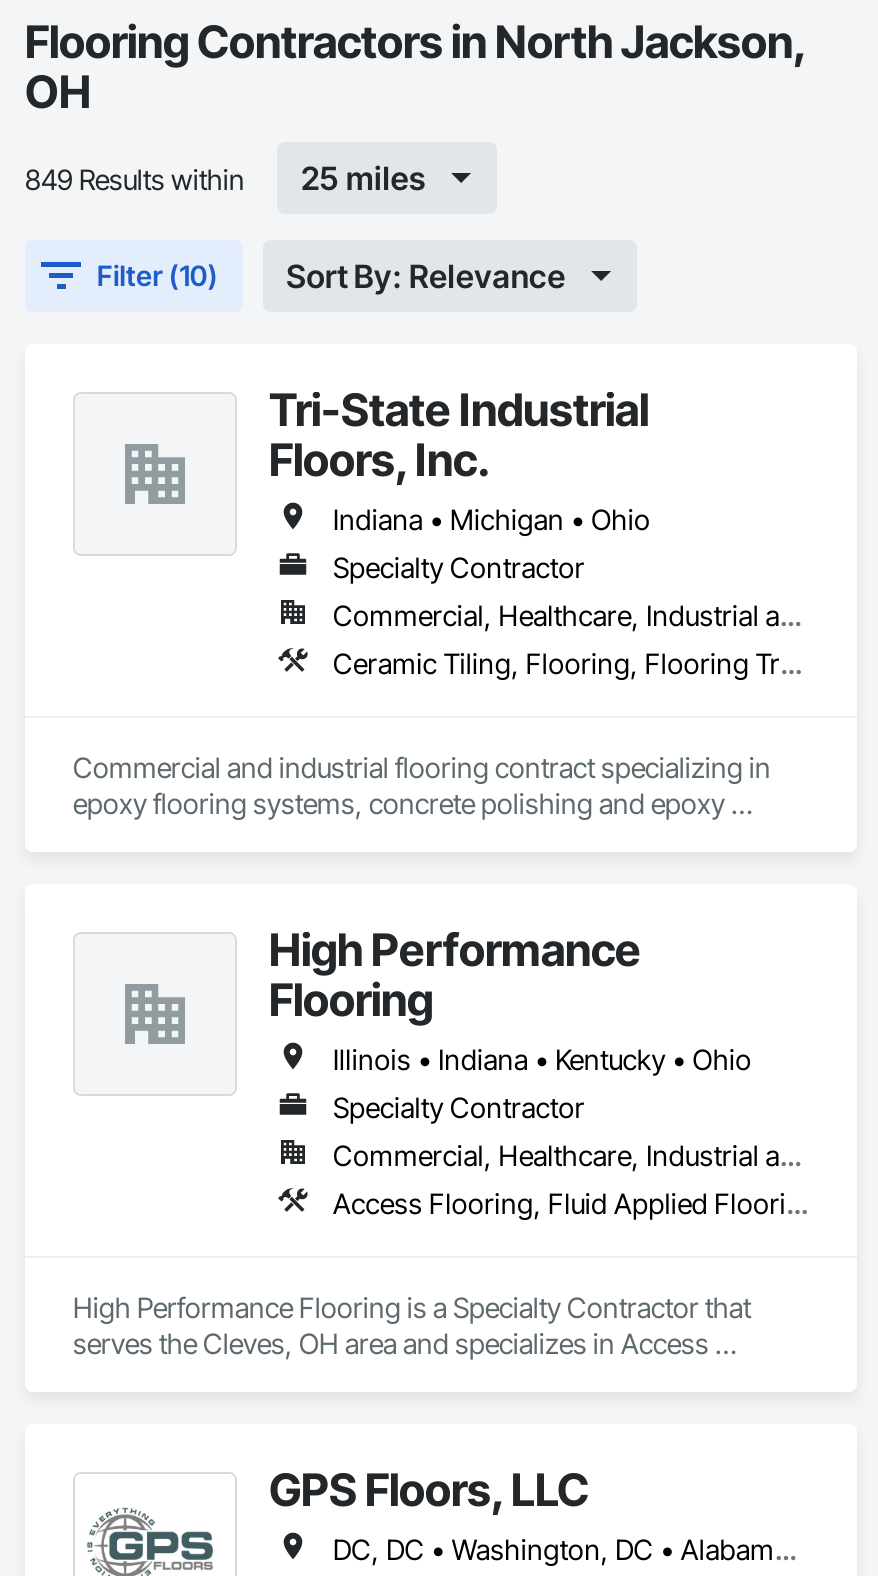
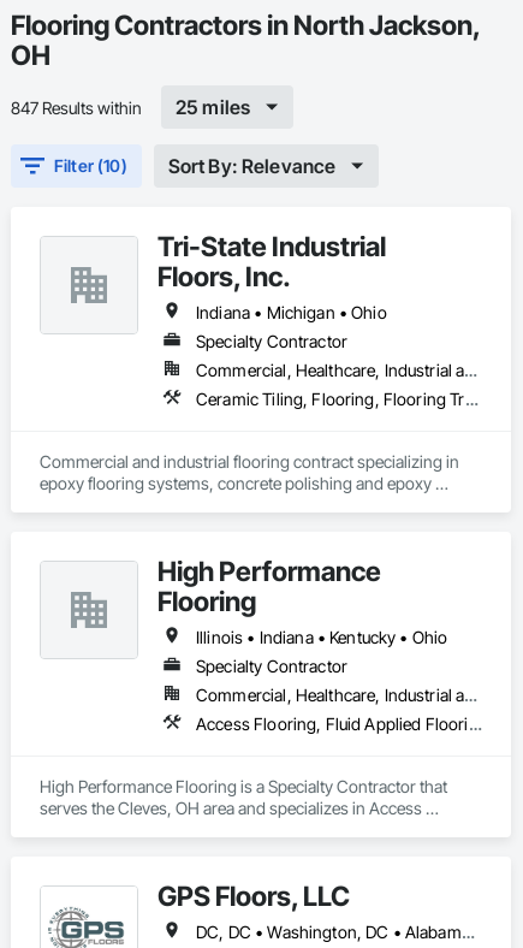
[25,161,245,195] 849 Results within -> [11,97,142,117] 847 Results within

